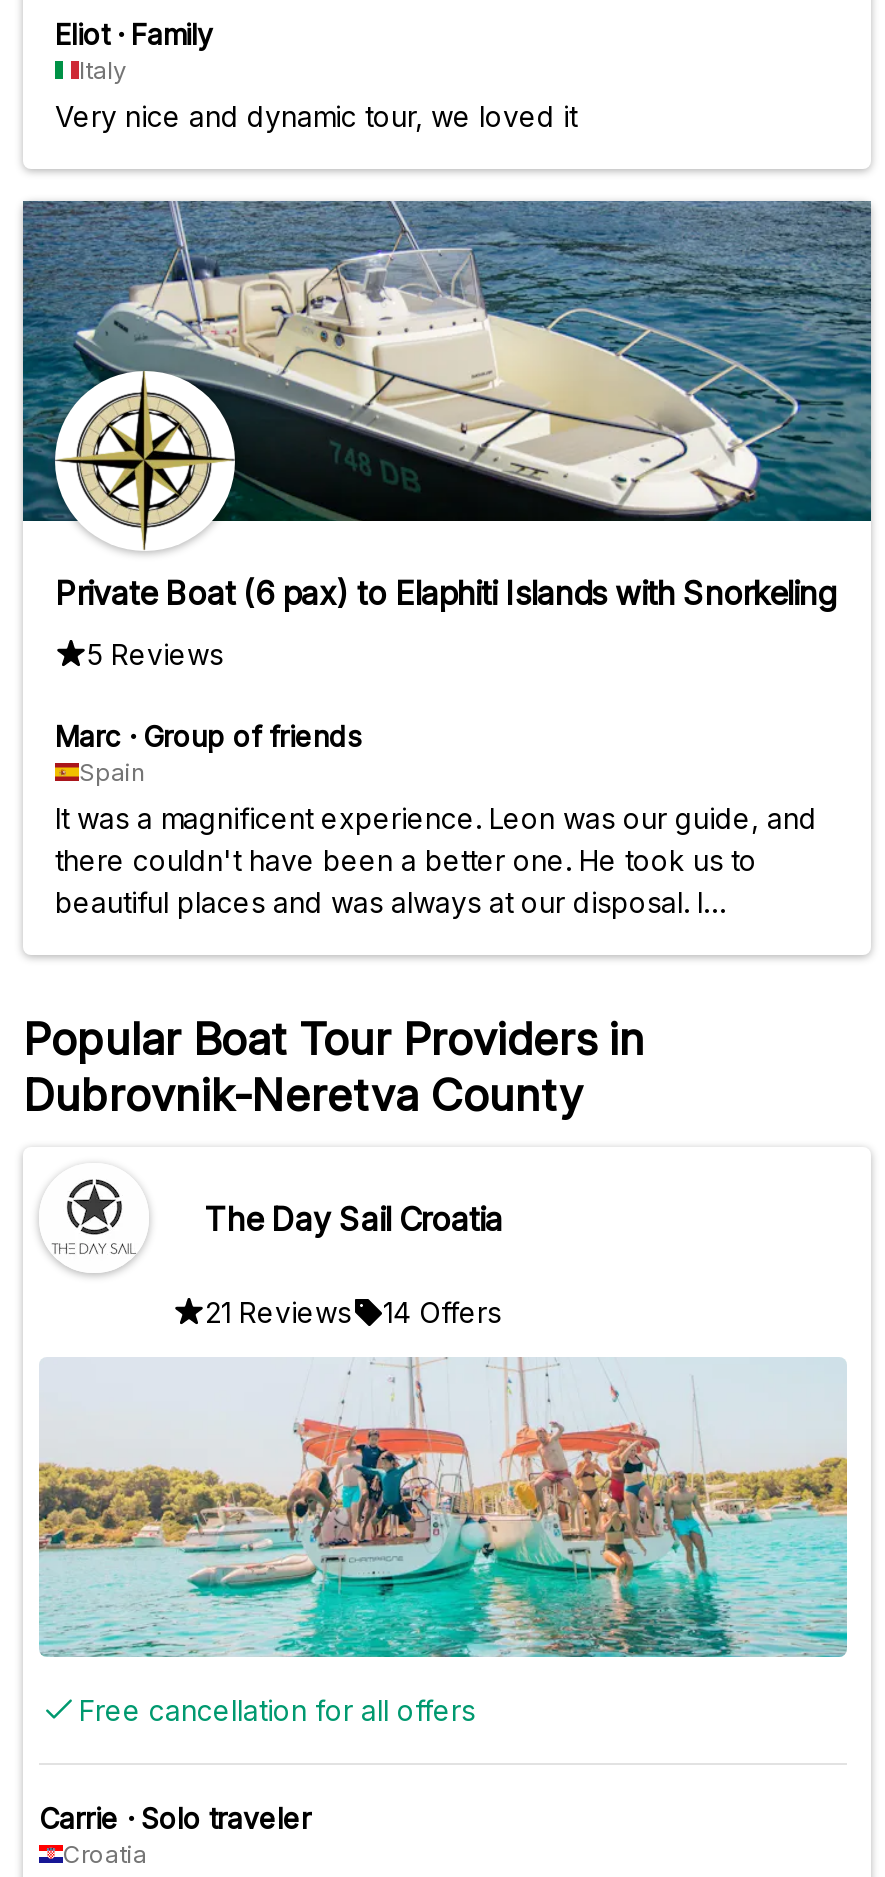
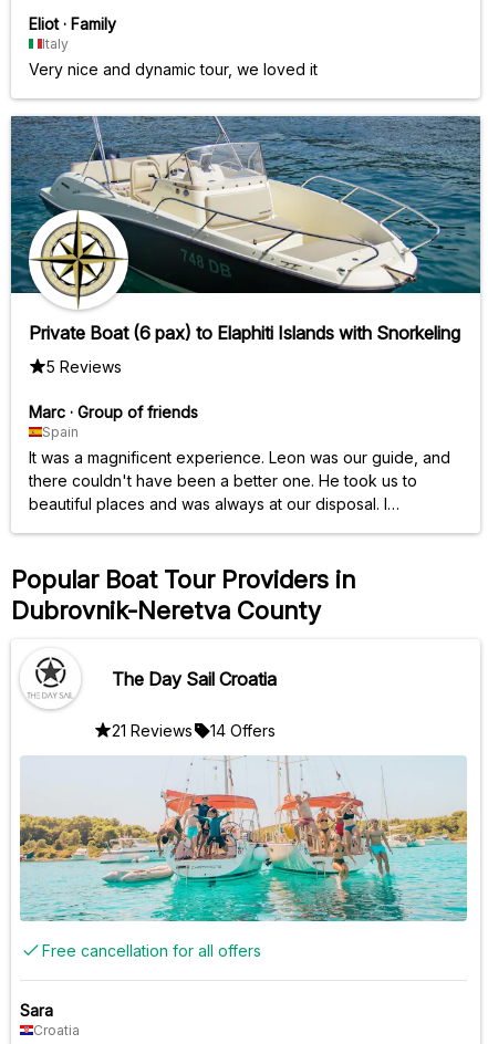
[39,1801,311,1835] Carrie · Solo traveler -> [20,1001,53,1019] Sara

